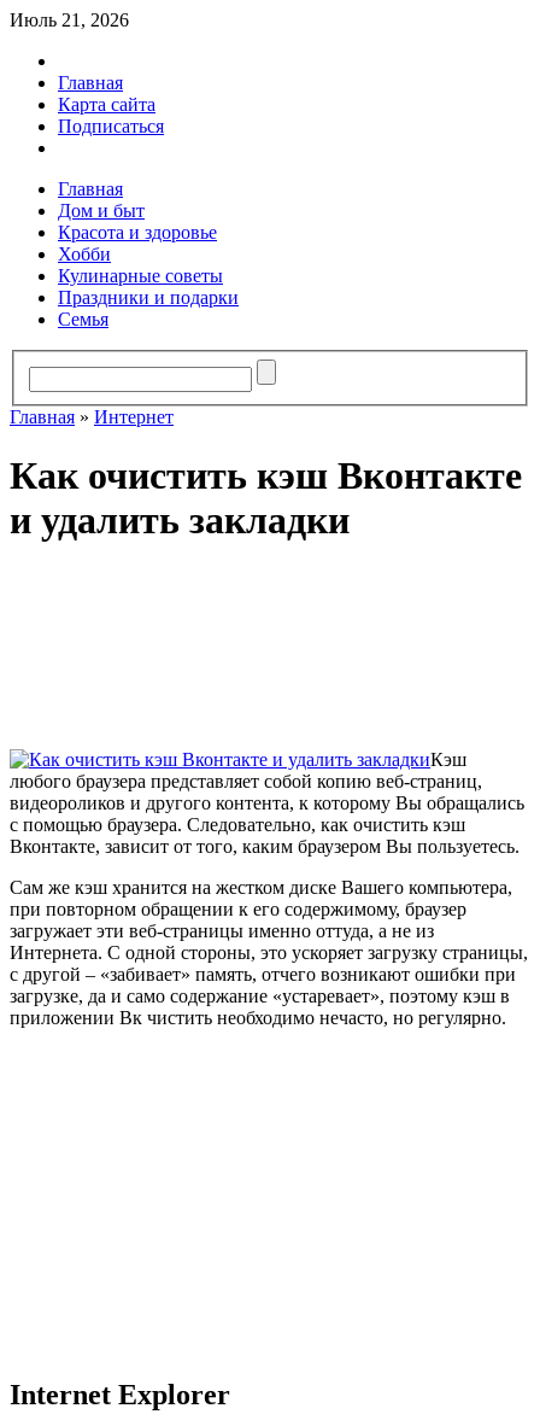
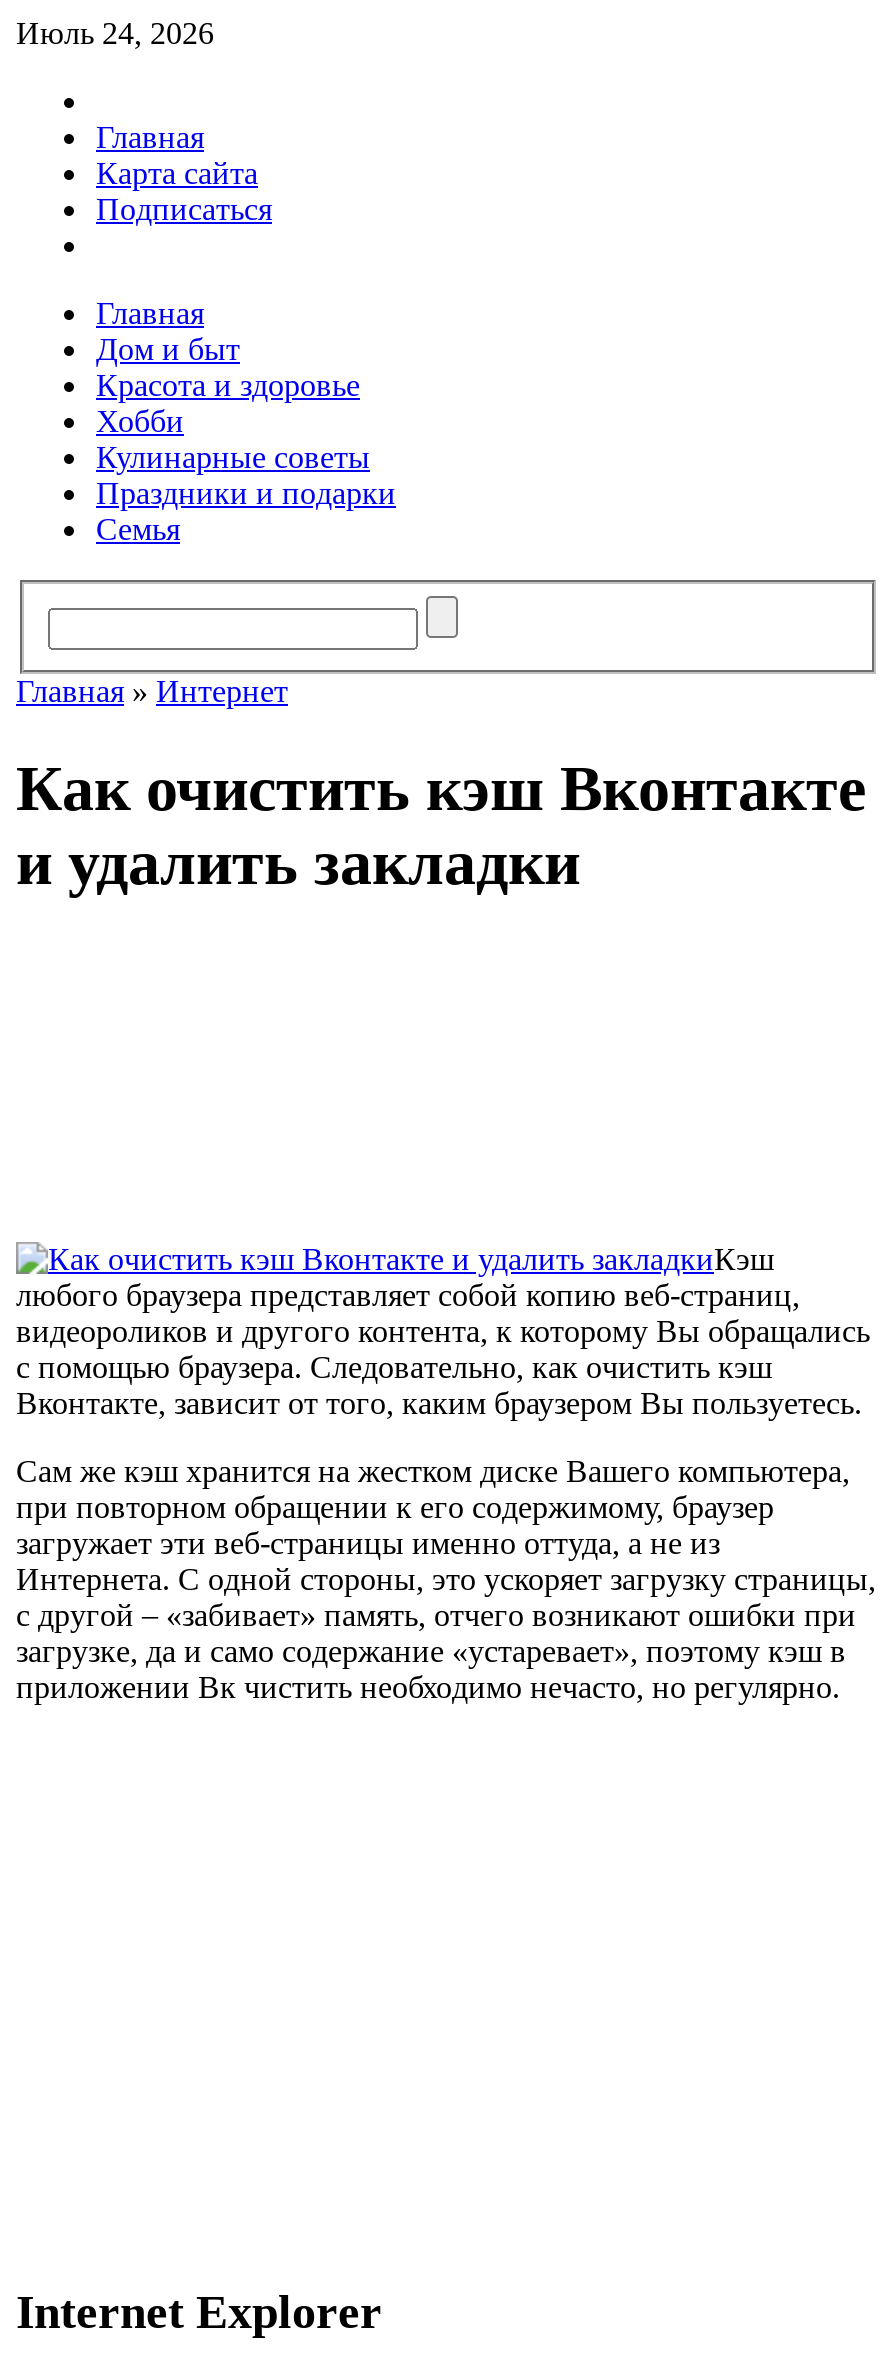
[10,10,129,30] Июль 21, 2026 -> [16,16,214,50] Июль 24, 2026

